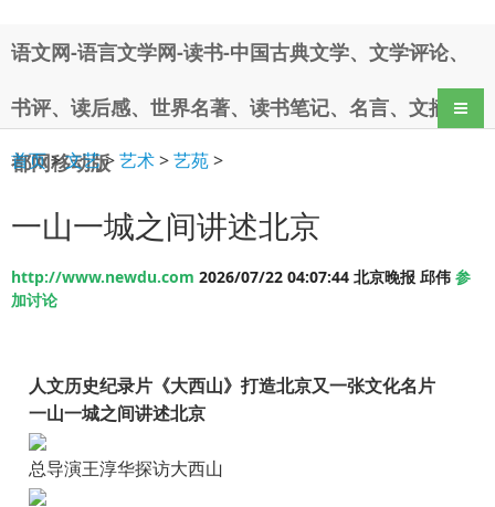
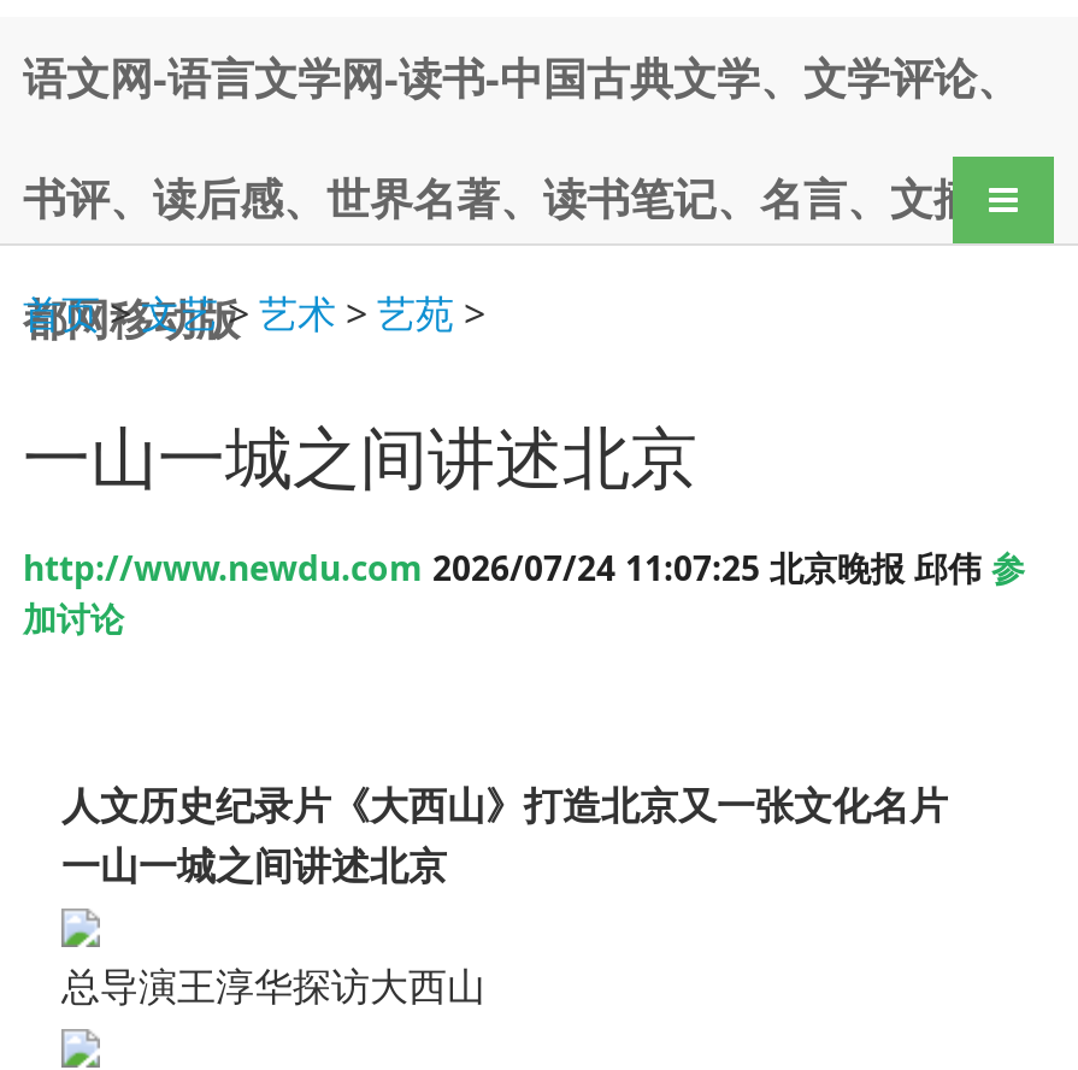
[11,266,471,287] http://www.newdu.com 2026/07/22 04:07:44 北京晚报 邱伟参 -> [23,543,1025,589] http://www.newdu.com 2026/07/24 11:07:25 北京晚报 邱伟参

